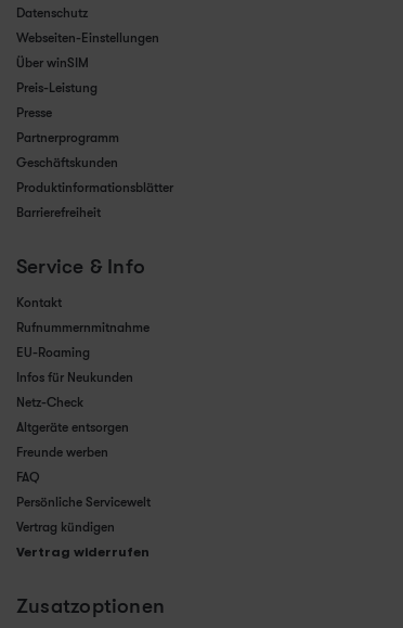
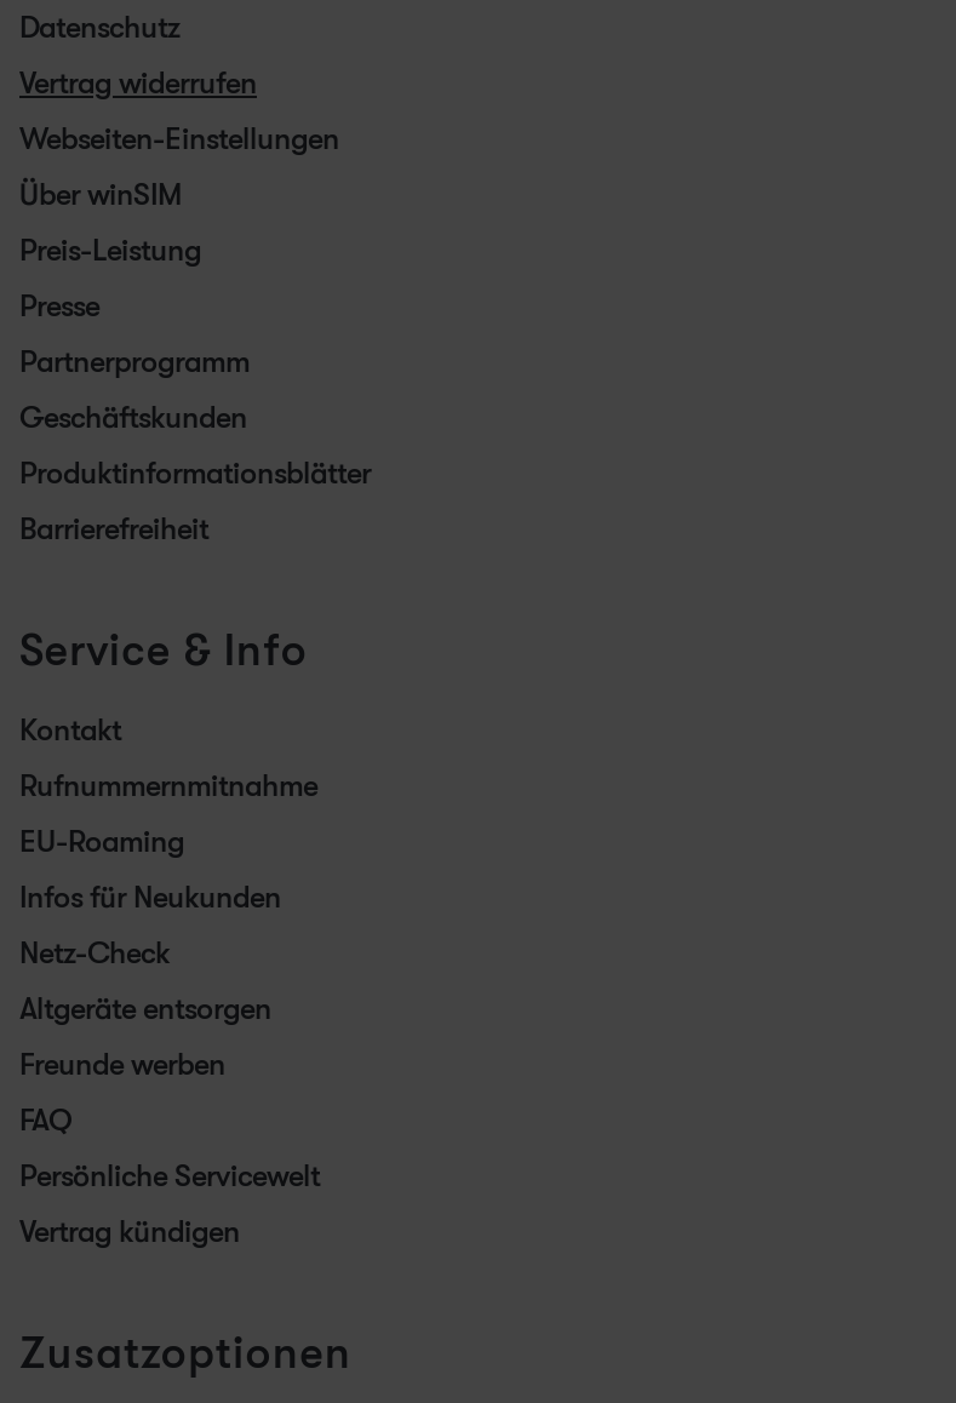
moved [16,31,173,535] -> [19,123,371,1250]: Webseiten-Einstellungen | Über winSIM | Preis-Leistung | ... | Persönliche Servicewelt | Vertrag kündigen
moved [16,545,149,560] -> [19,67,257,101]: Vertrag widerrufen

